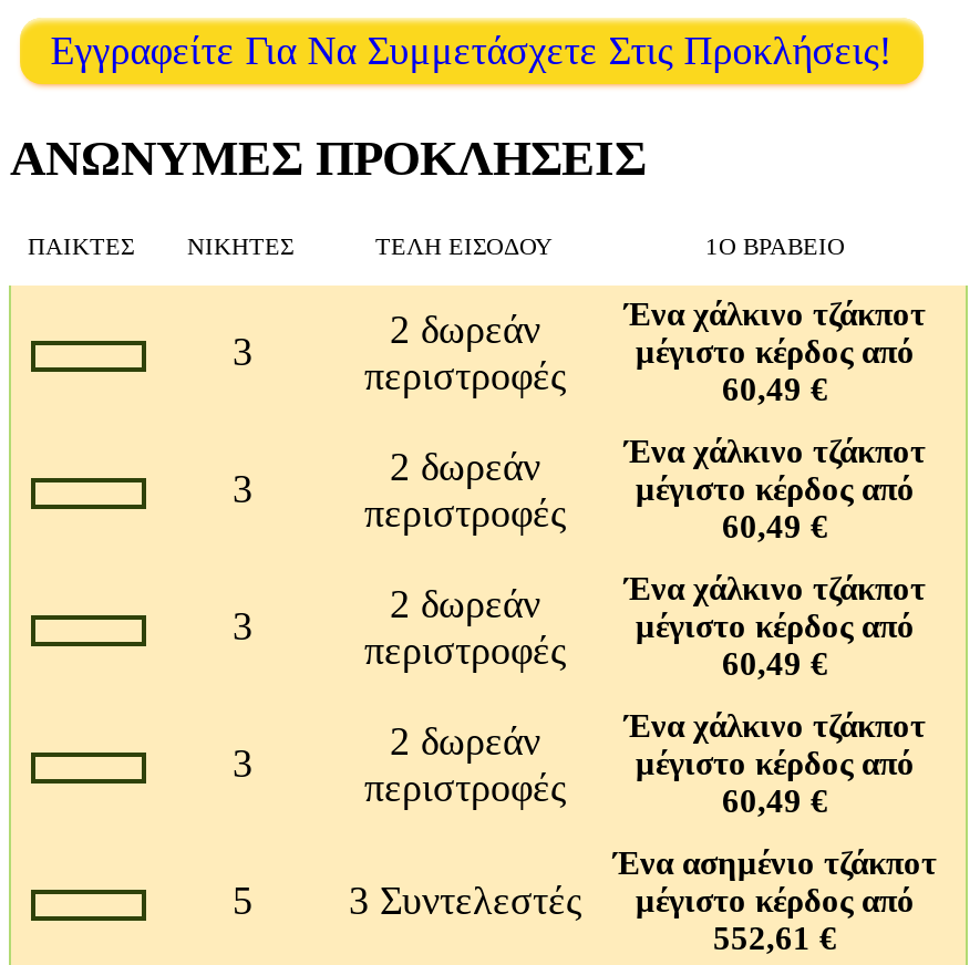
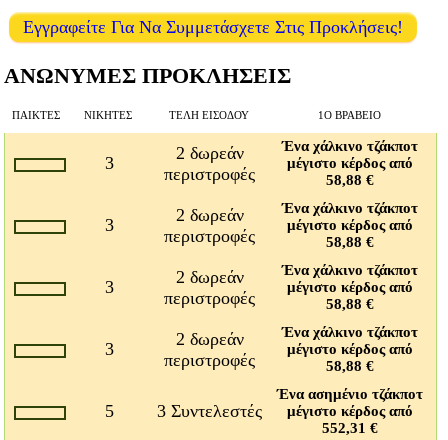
[722,372,828,407] 60,49 € -> [326,172,374,188] 58,88 €
[722,509,828,545] 60,49 € -> [326,234,374,250] 58,88 €
[722,647,828,682] 60,49 € -> [326,296,374,312] 58,88 €
[722,784,828,819] 60,49 € -> [326,358,374,374] 58,88 €
[713,921,837,956] 552,61 € -> [322,420,378,436] 552,31 €

